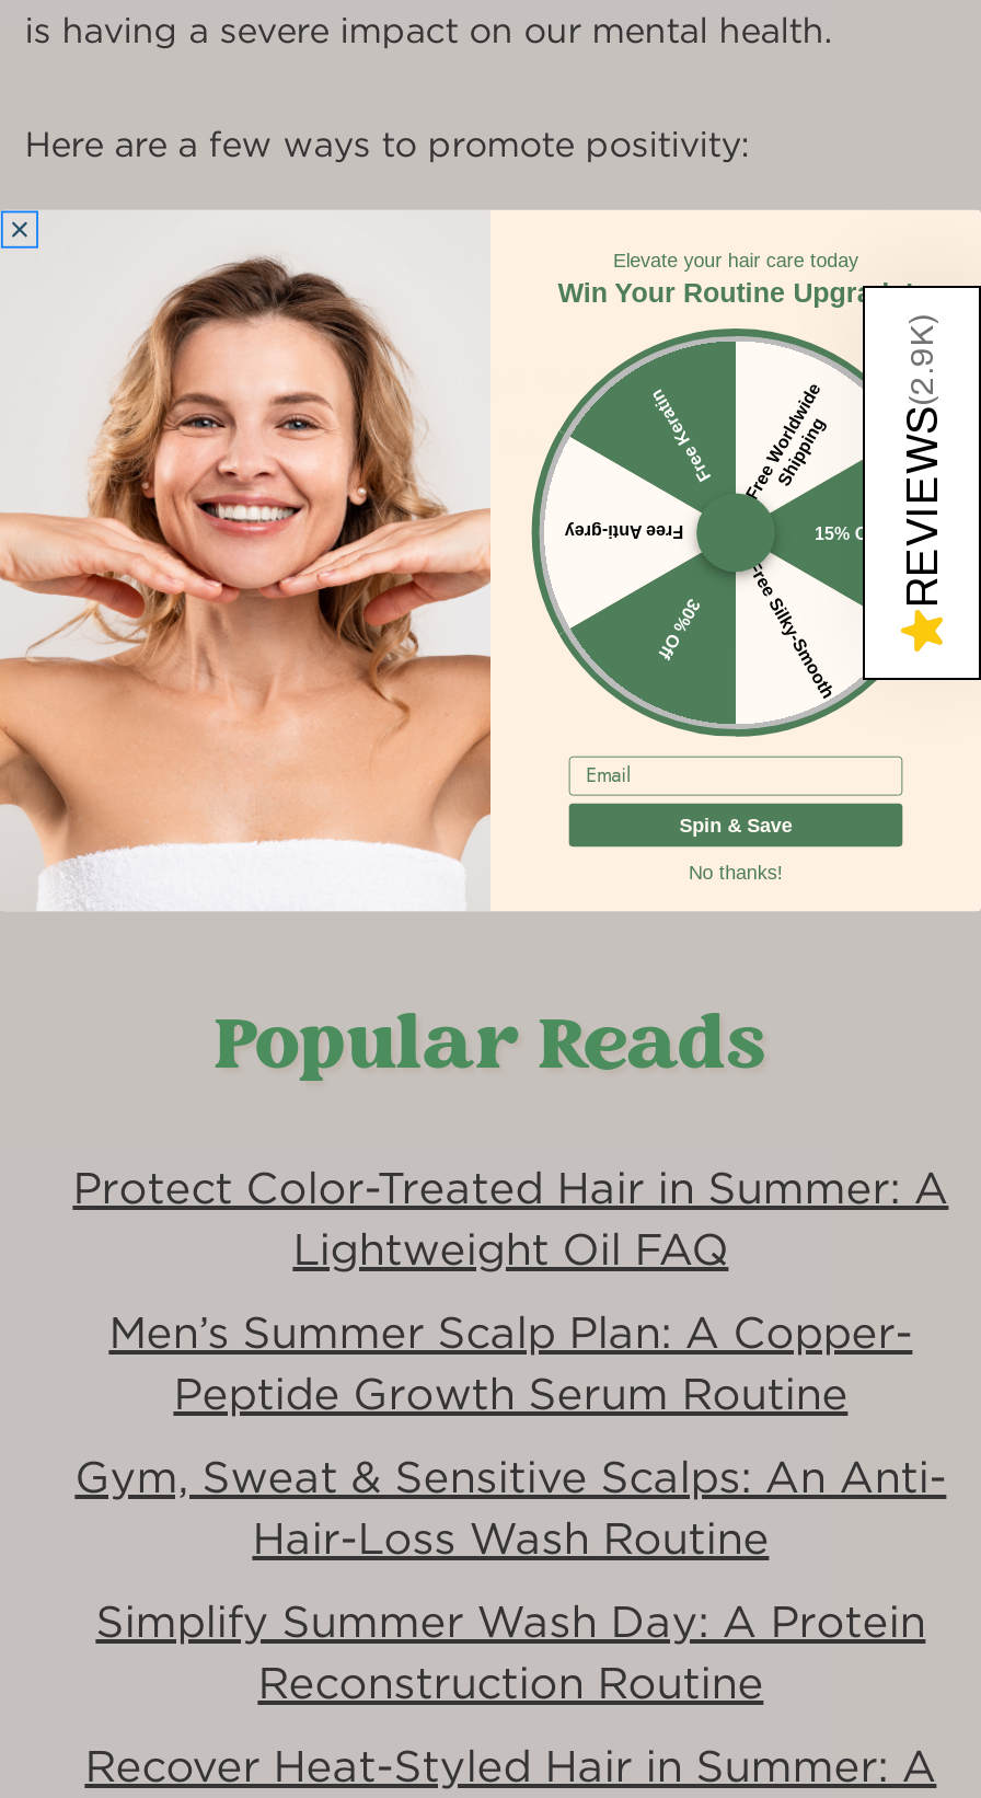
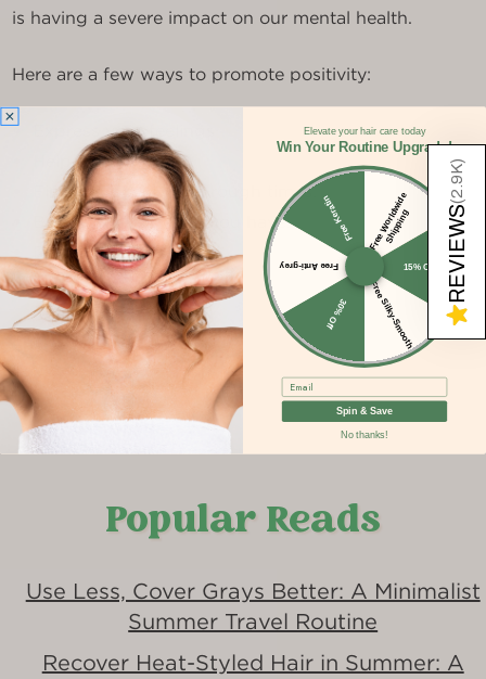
[73,1164,949,1705] Protect Color-Treated Hair in Summer: A | Lightweight Oil FAQ | Men’s Summer Scalp Plan: A Copper- | Peptide Growth Serum Routine | Gym, Sweat & Sensitive Scalps: An Anti- | Hair-Loss Wash Routine | Simplify Summer Wash Day: A Protein | Reconstruction Routine -> [26,579,480,632] Use Less, Cover Grays Better: A Minimalist | Summer Travel Routine

